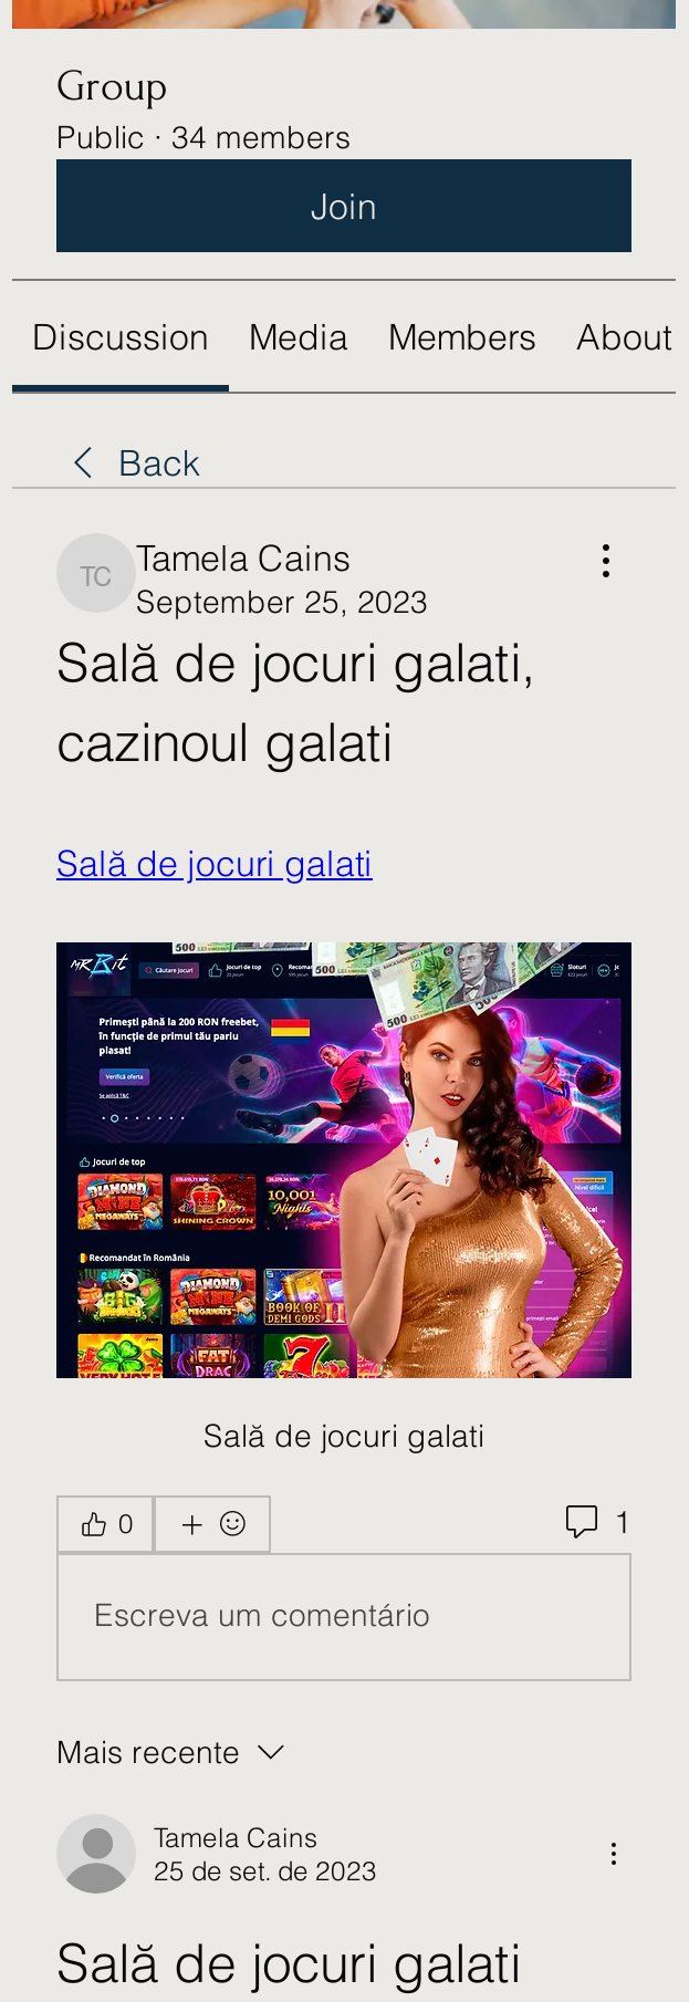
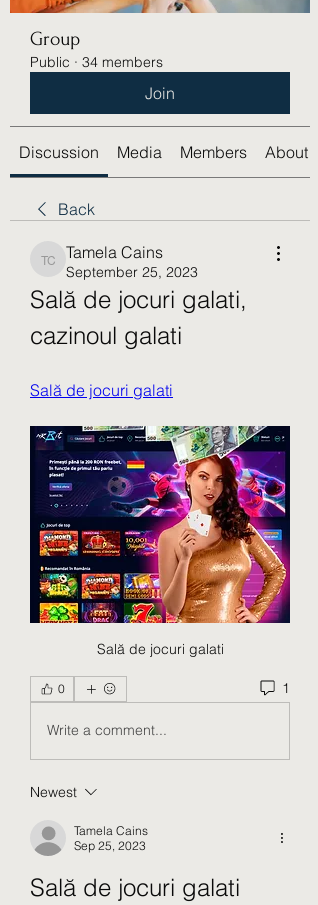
[94,1595,430,1635] Escreva um comentário -> [47,721,167,739] Write a comment...
[56,1731,240,1771] Mais recente -> [30,782,77,800] Newest
[154,1853,377,1886] 25 de set. de 2023 -> [74,837,146,852] Sep 25, 2023

